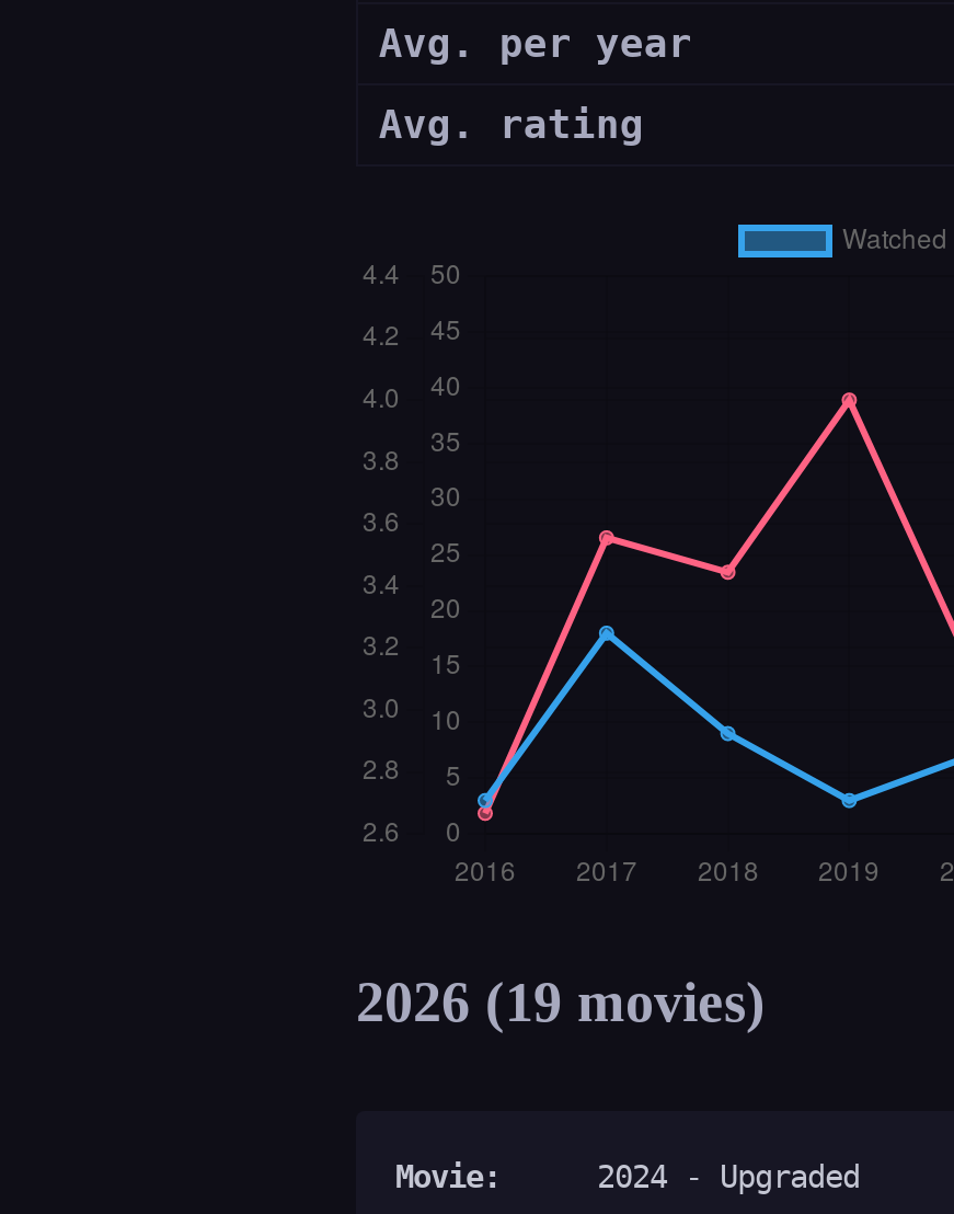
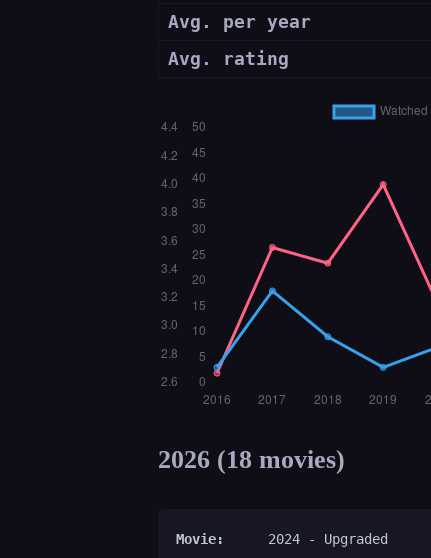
[356,971,766,1035] 2026 (19 movies) -> [158,445,345,474] 2026 (18 movies)

